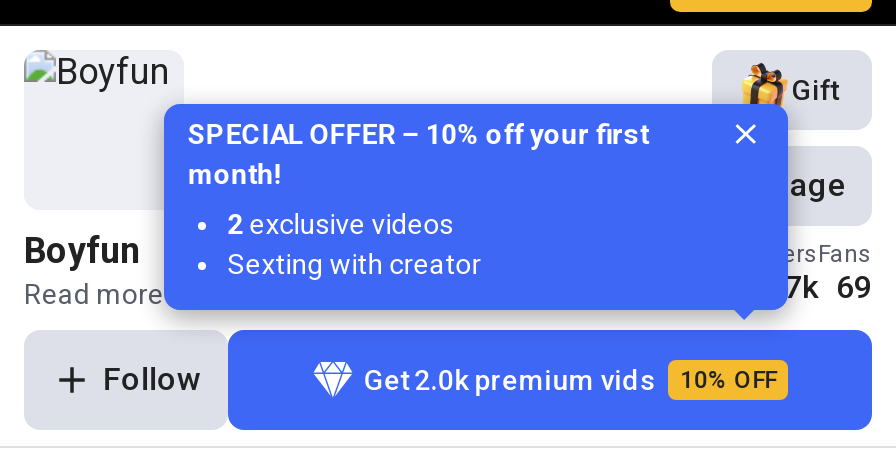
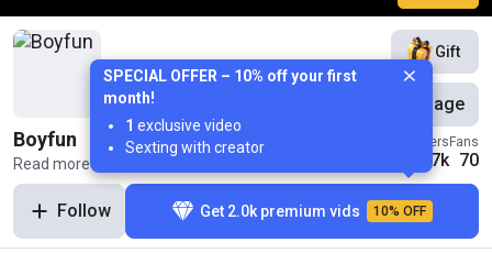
[228,208,454,240] 2 exclusive videos -> [125,117,241,134] 1 exclusive video
[836,268,872,306] 69 -> [459,150,479,170] 70

